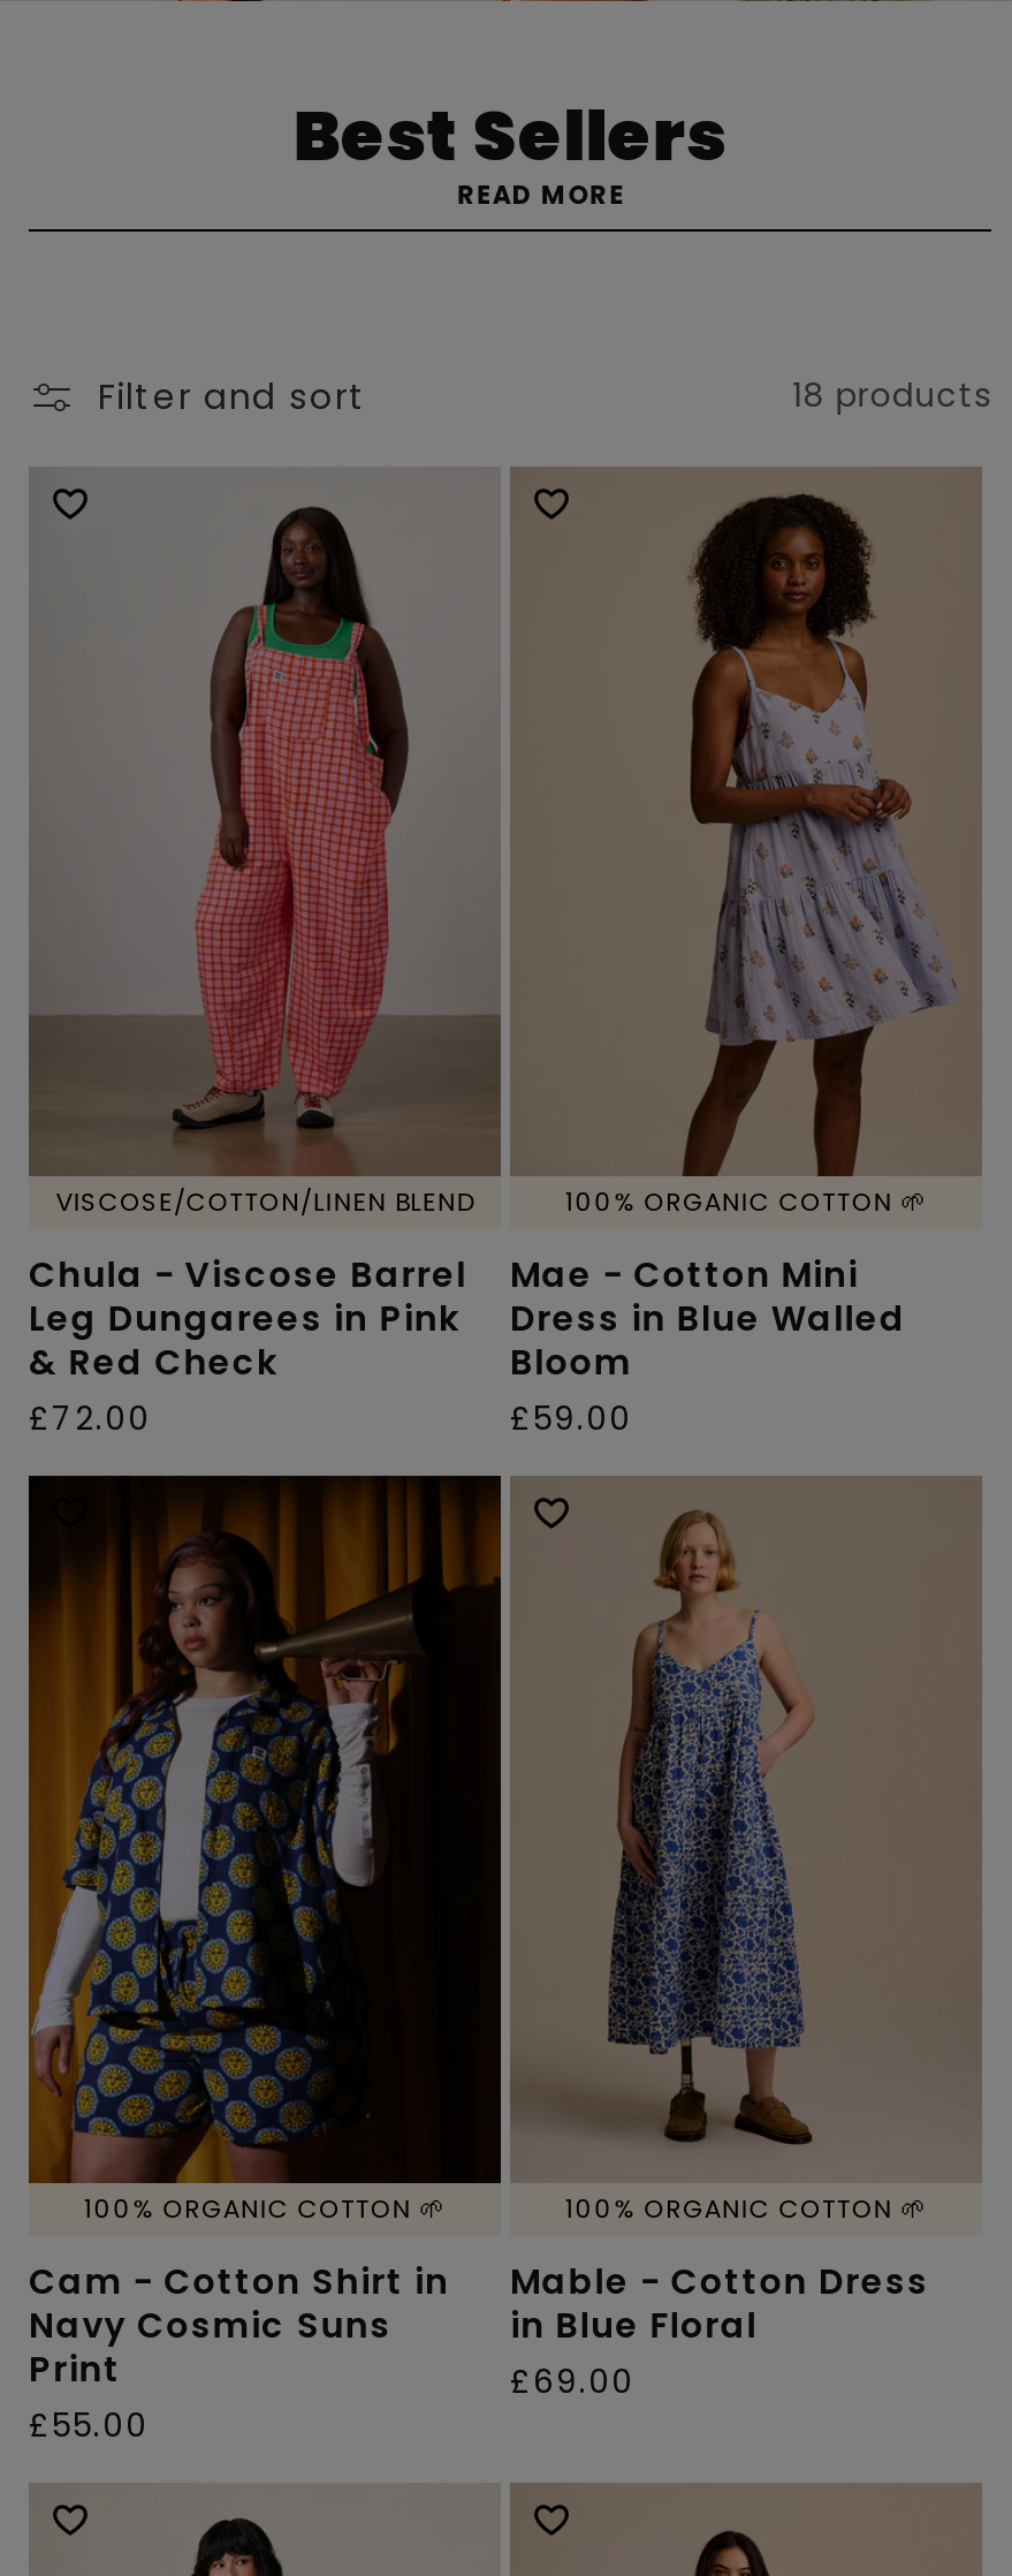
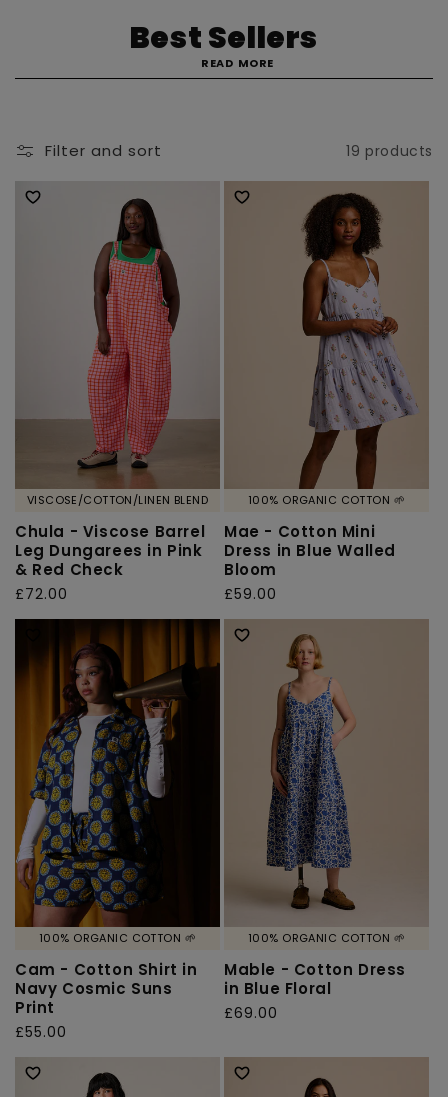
[792,373,991,419] 18 products -> [346,141,433,161] 19 products

